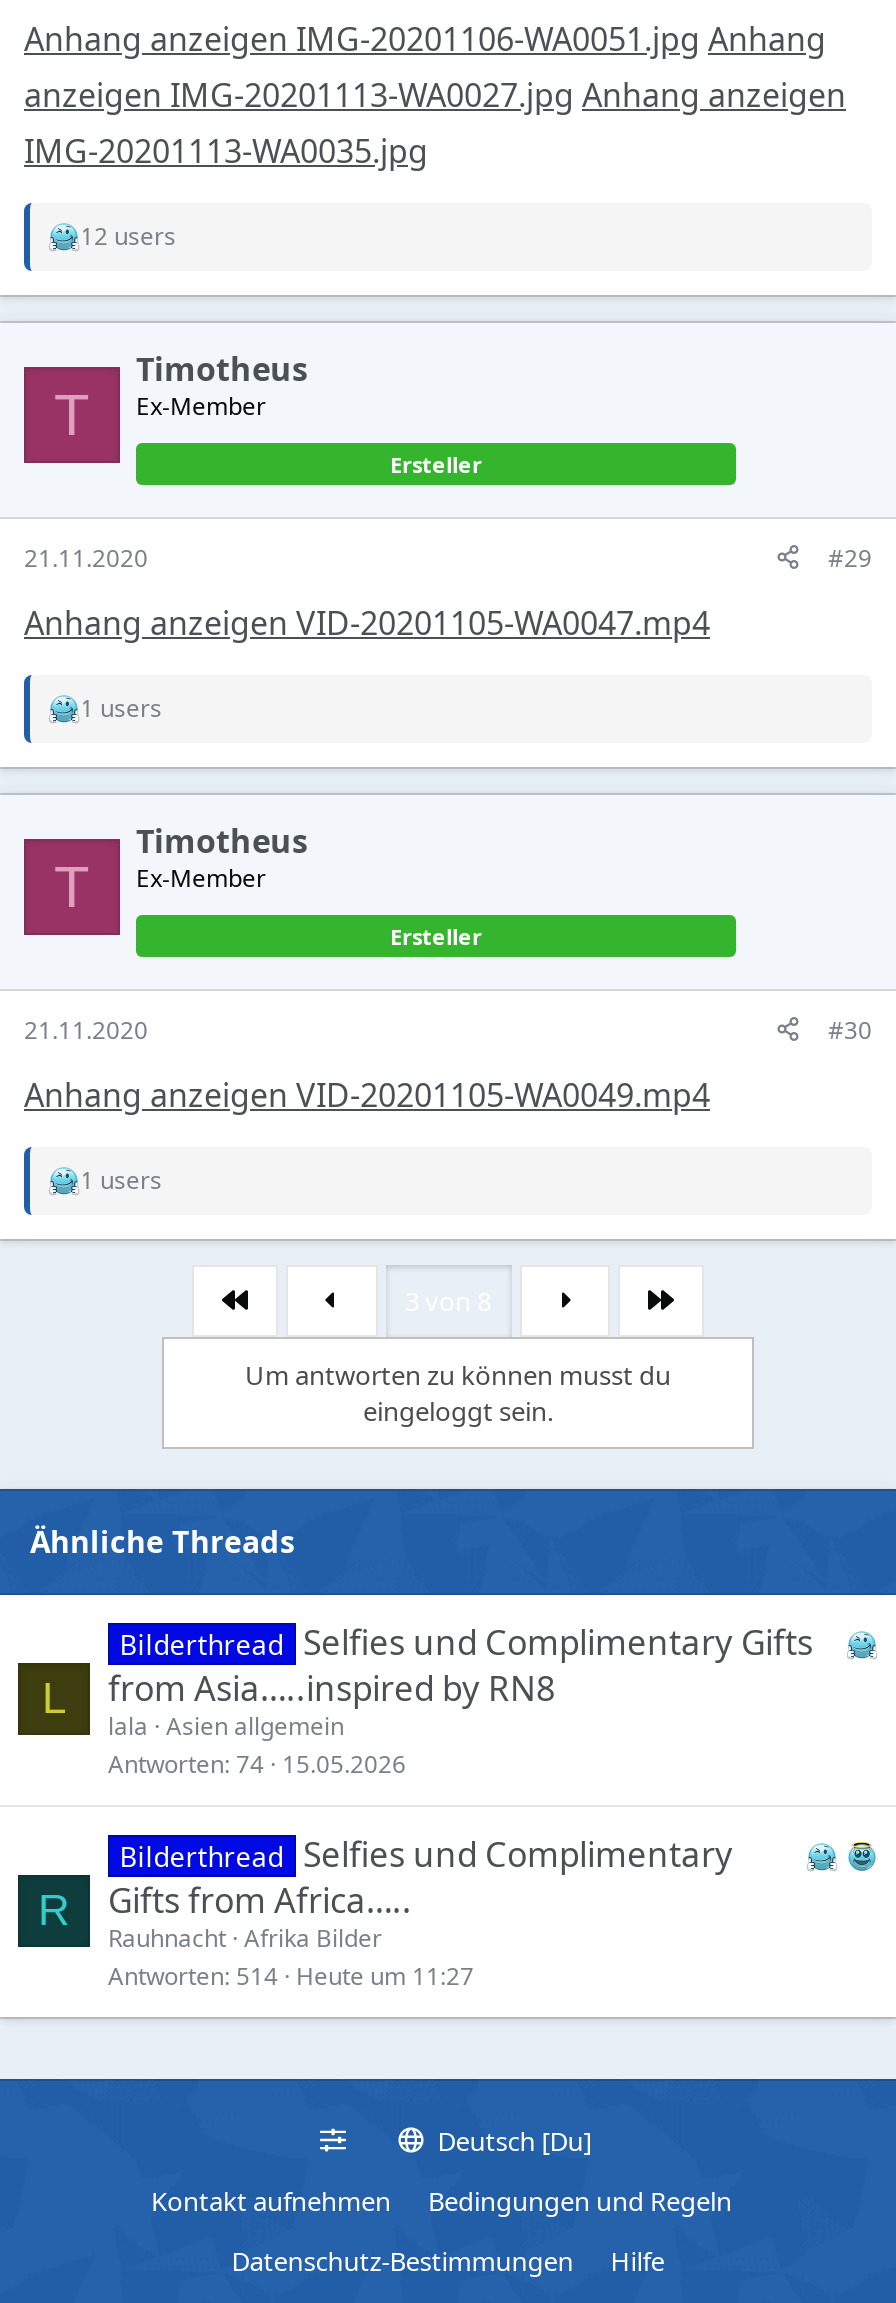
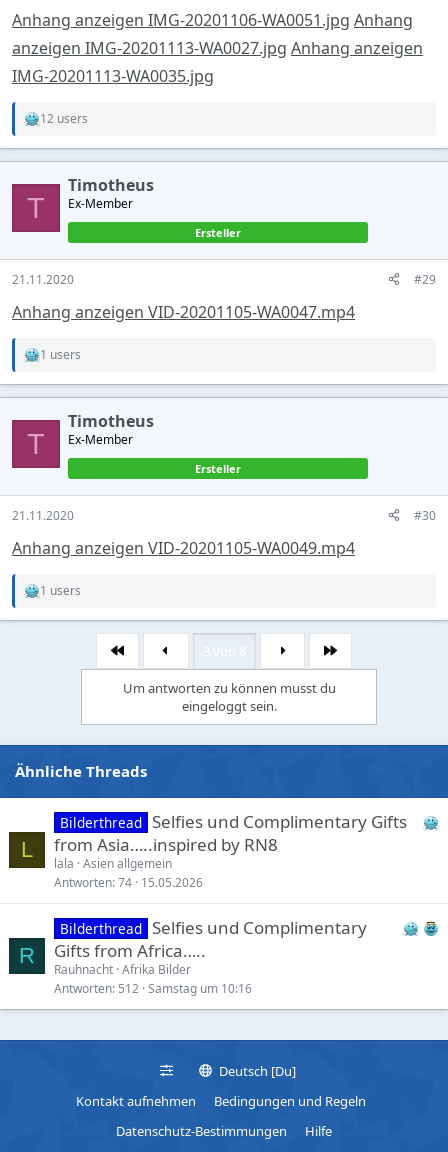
[108,1959,474,1993] Antworten 514 Heute um 11:27 -> [54,980,252,997] Antworten 512 Samstag um 10:16

